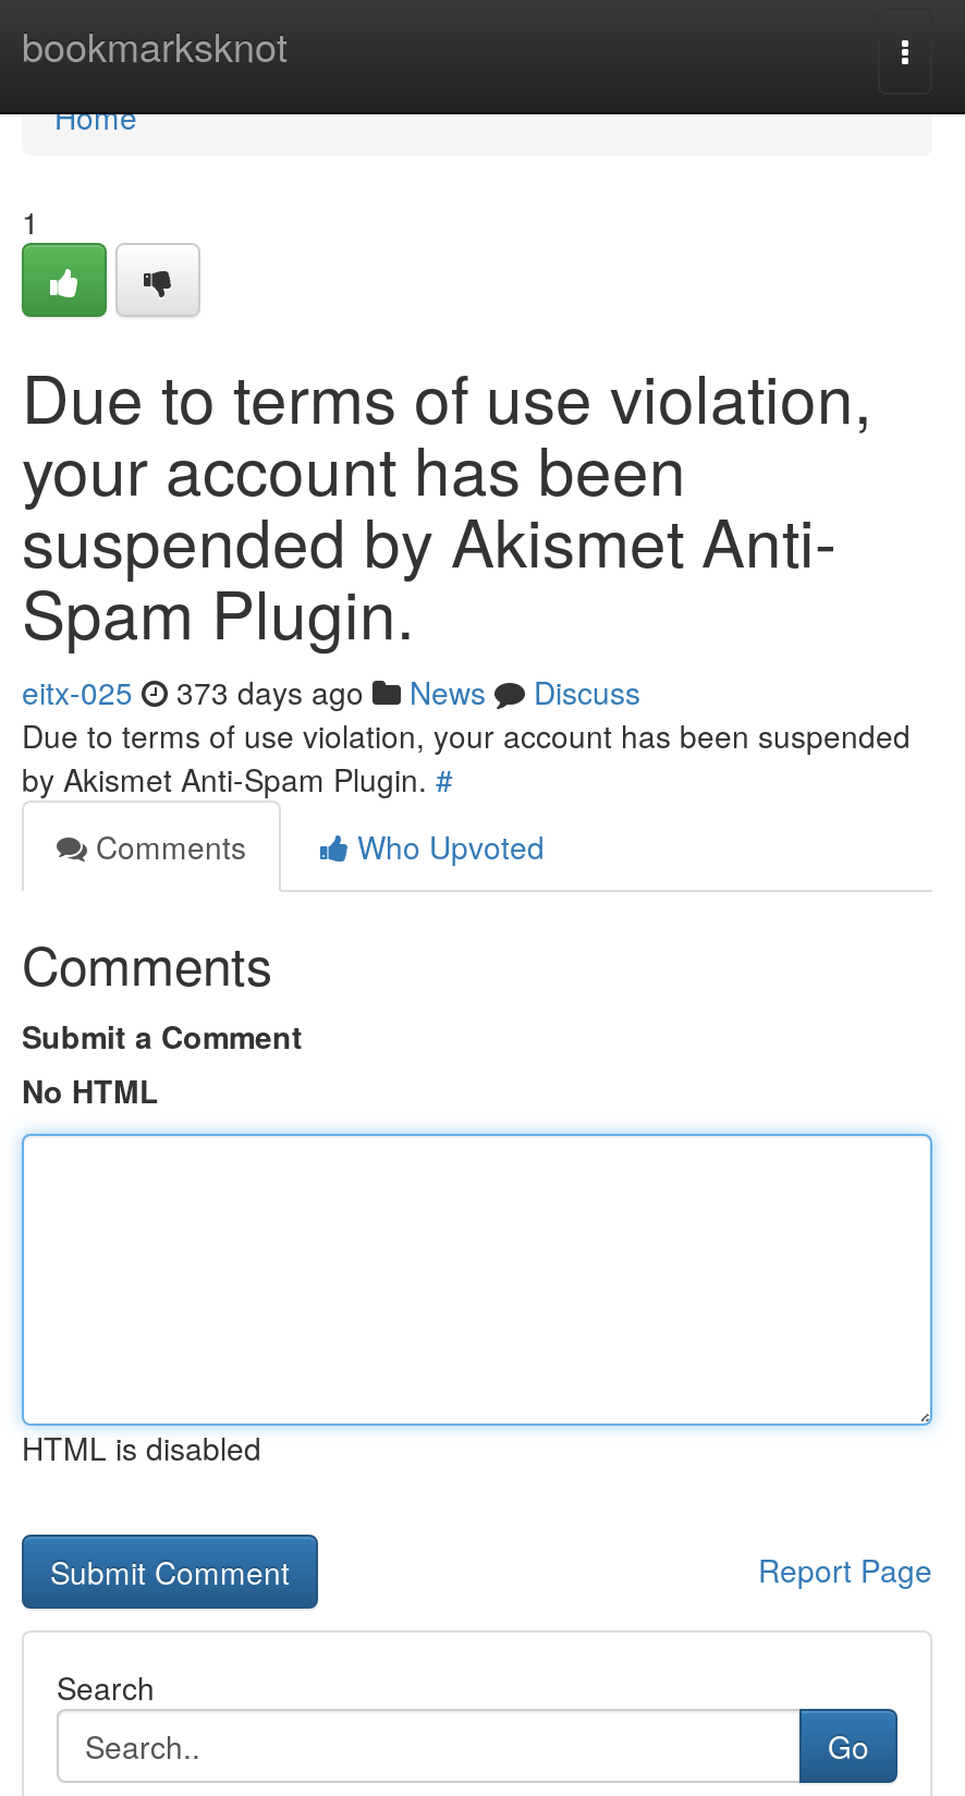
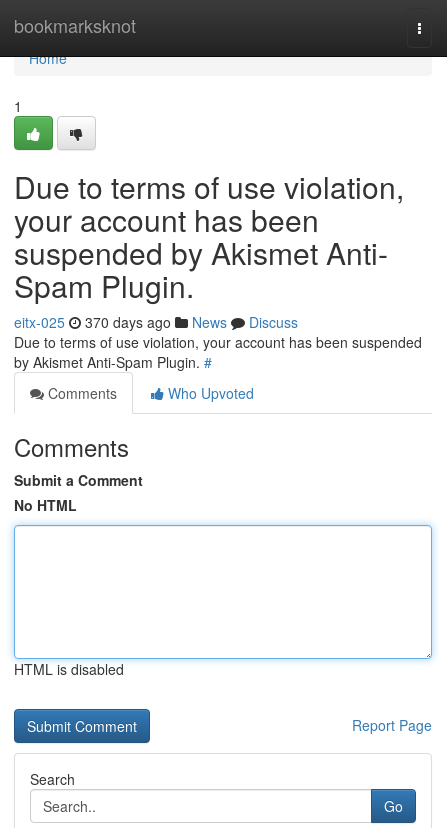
[22,670,640,713] eitx-025 373 days ago News Discuss -> [14,312,298,332] eitx-025 370 days ago News Discuss

